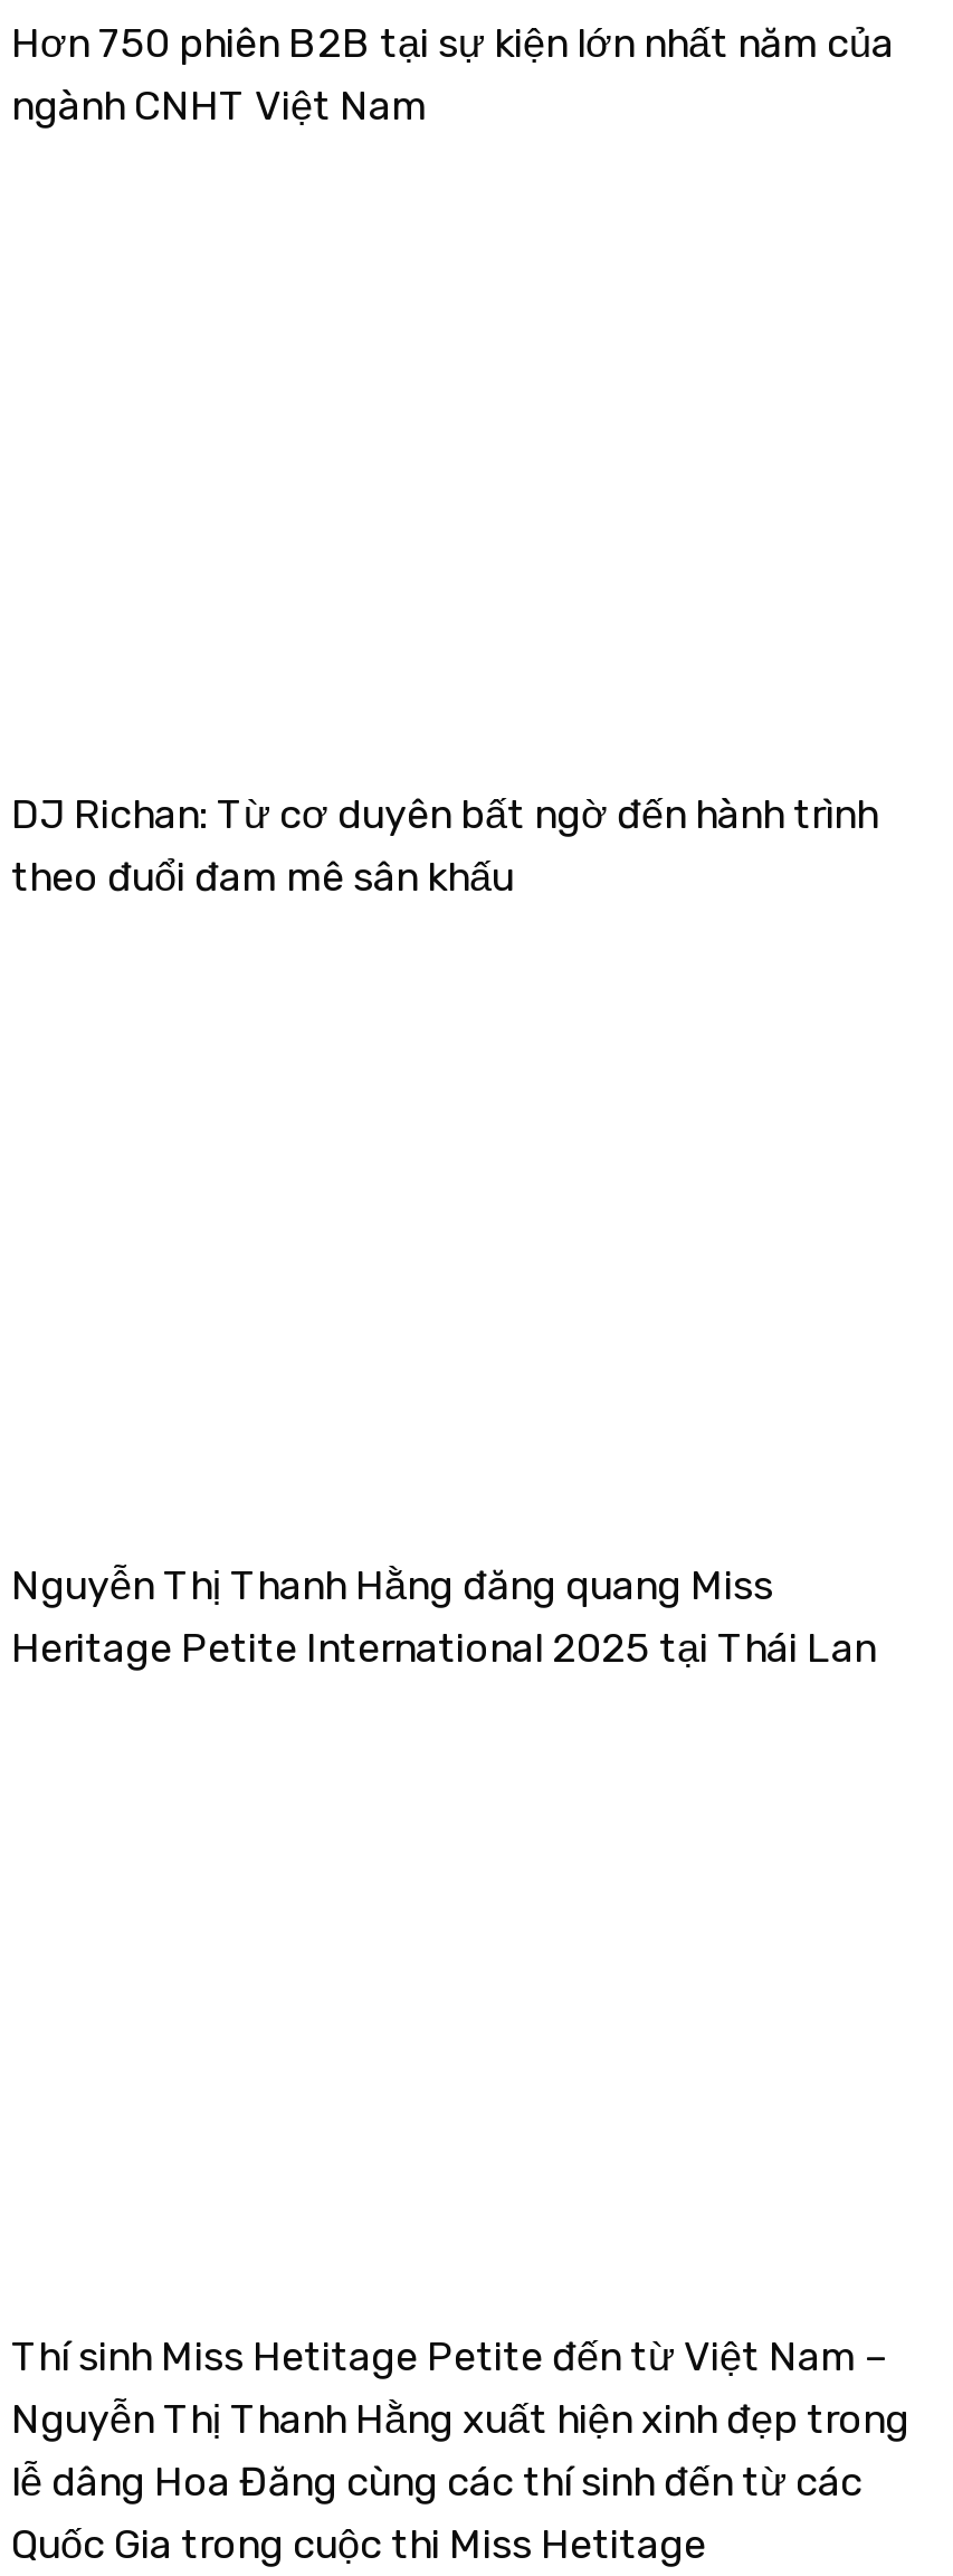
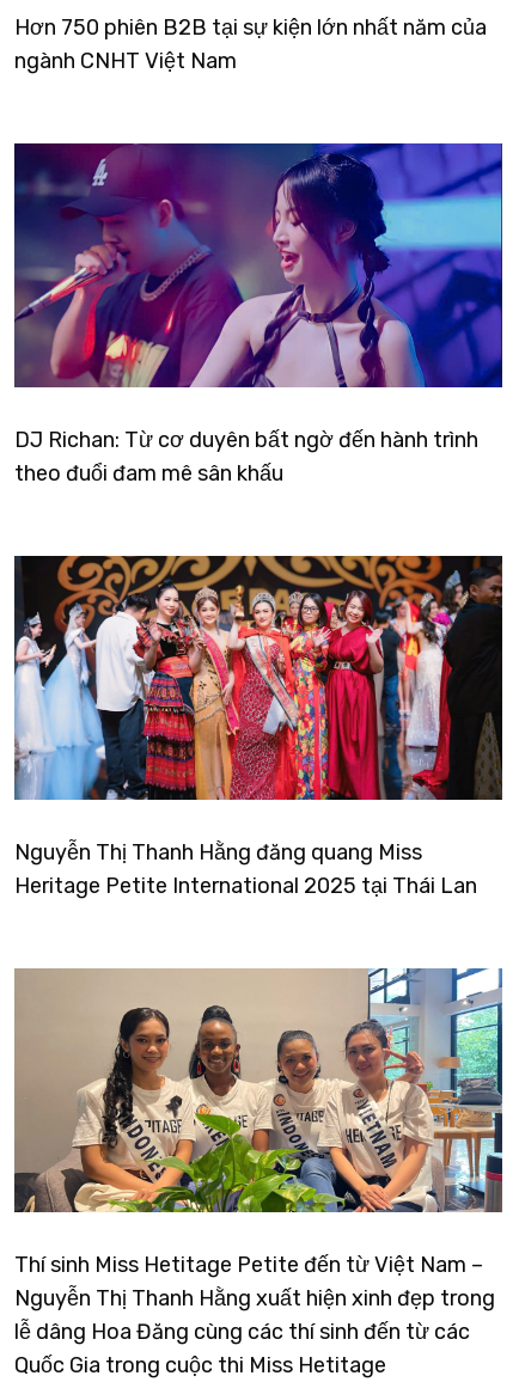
none -> [13,142,503,389] [image]
none -> [13,555,503,801] [image]
none -> [13,967,503,1213] [image]

